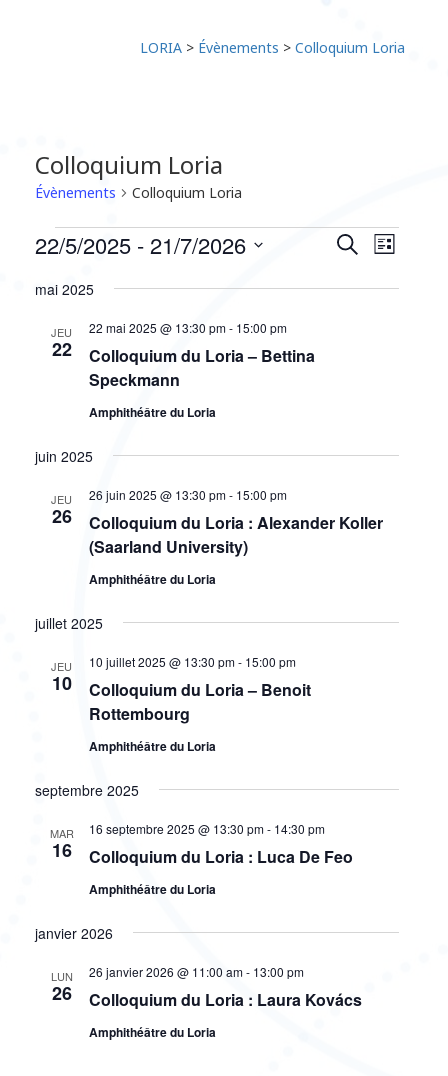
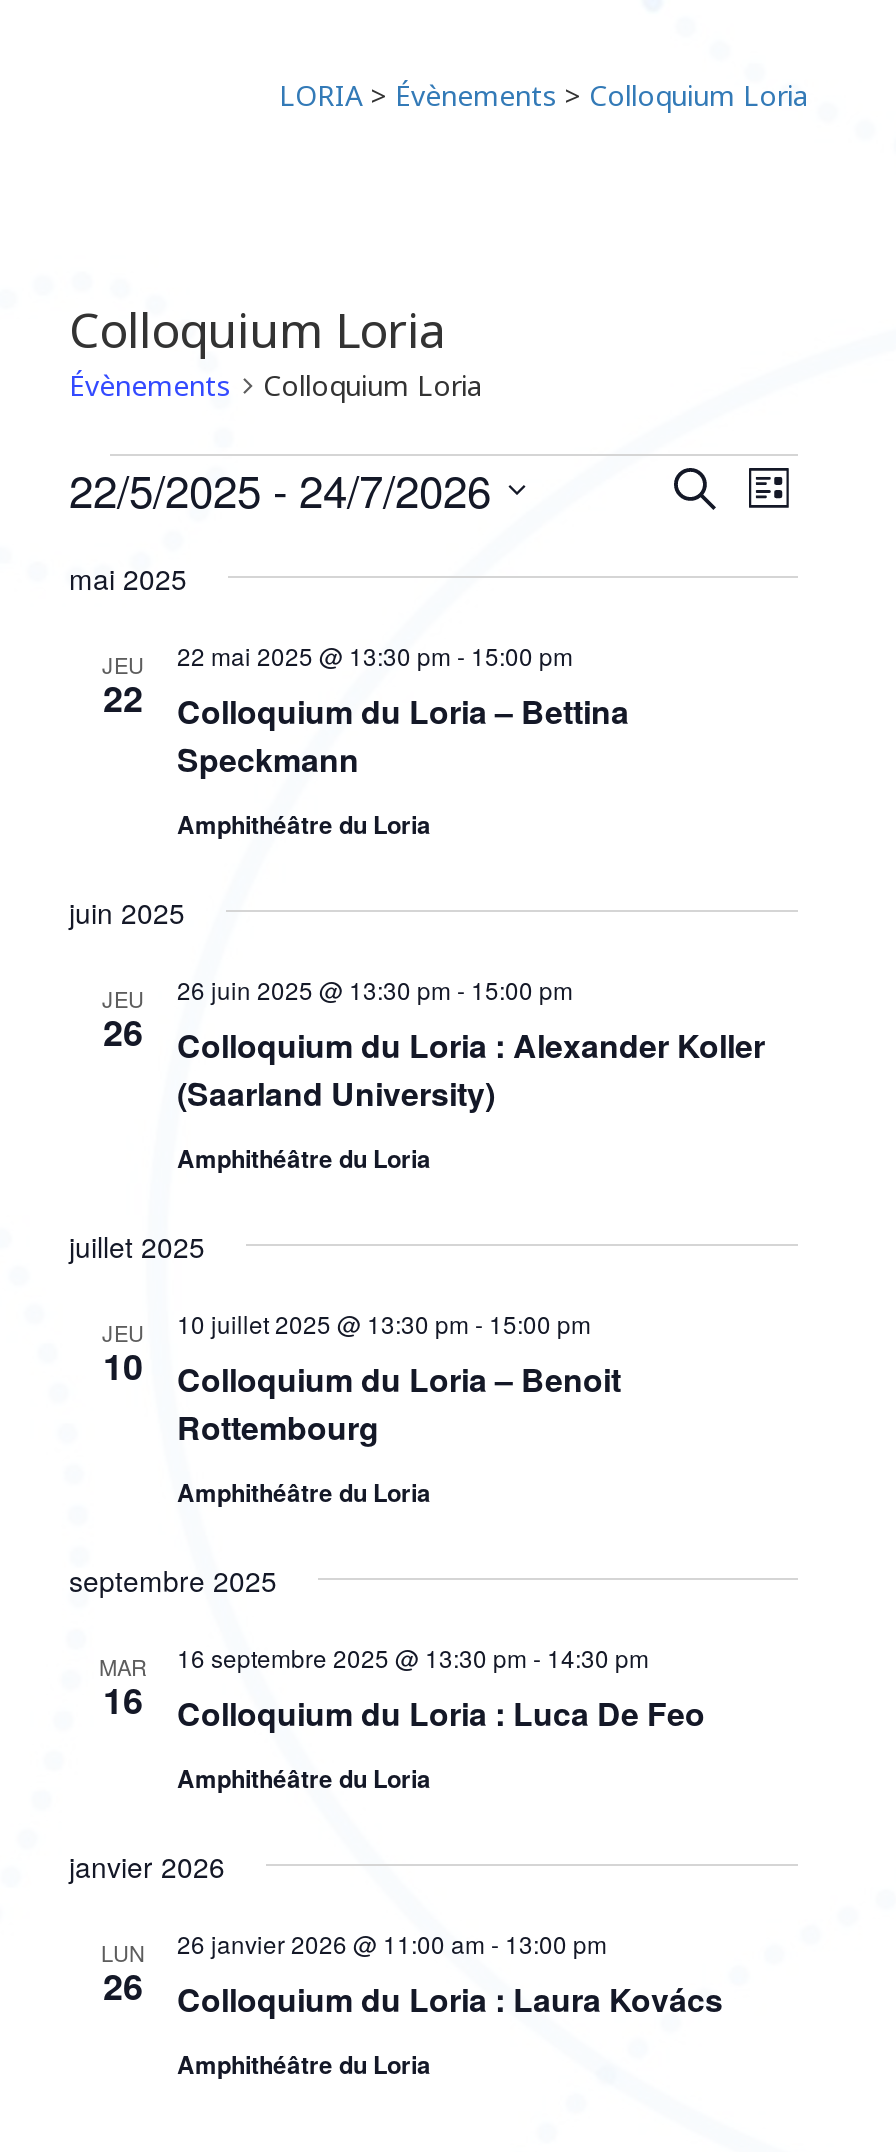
[34,229,245,260] 22/5/2025 - 21/7/2026 -> [69,458,491,520] 22/5/2025 - 24/7/2026

